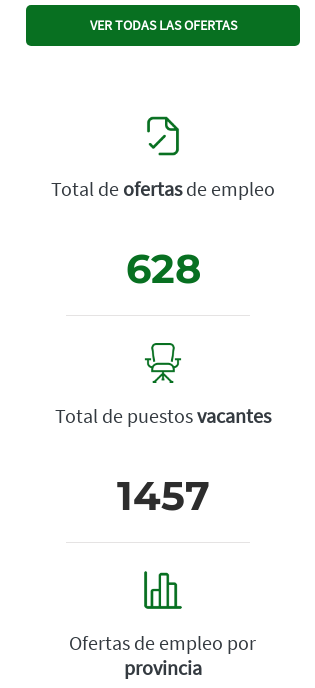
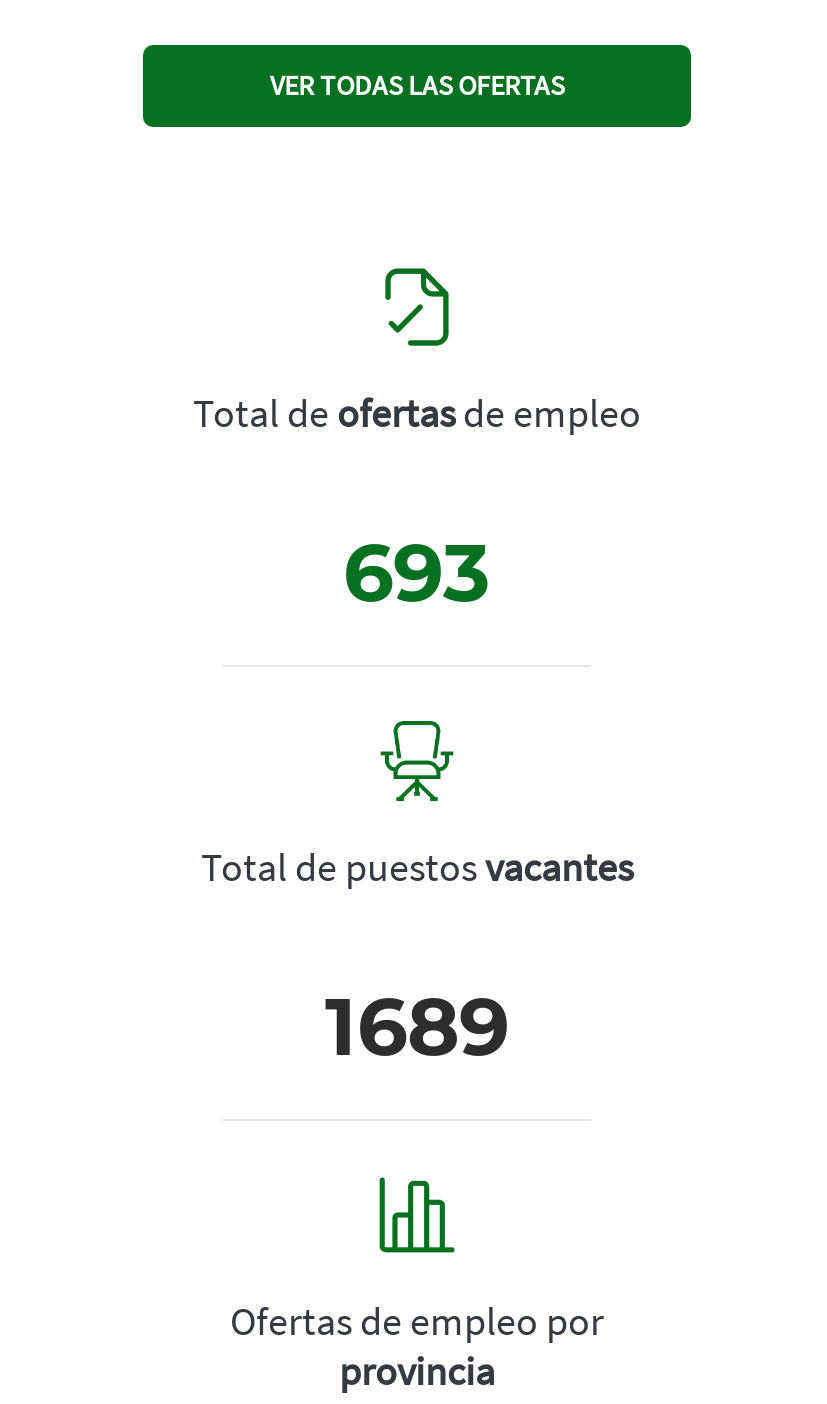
[125,244,200,293] 628 -> [343,522,491,620] 693
[116,471,209,520] 1457 -> [325,976,509,1074] 1689

